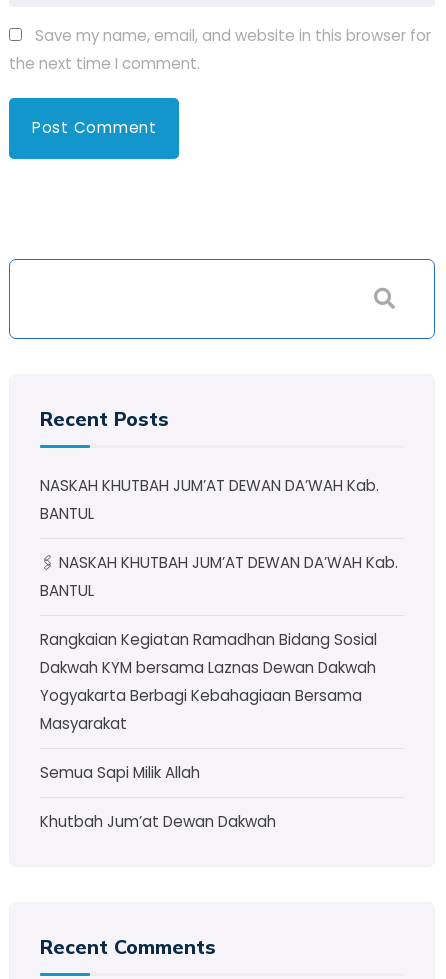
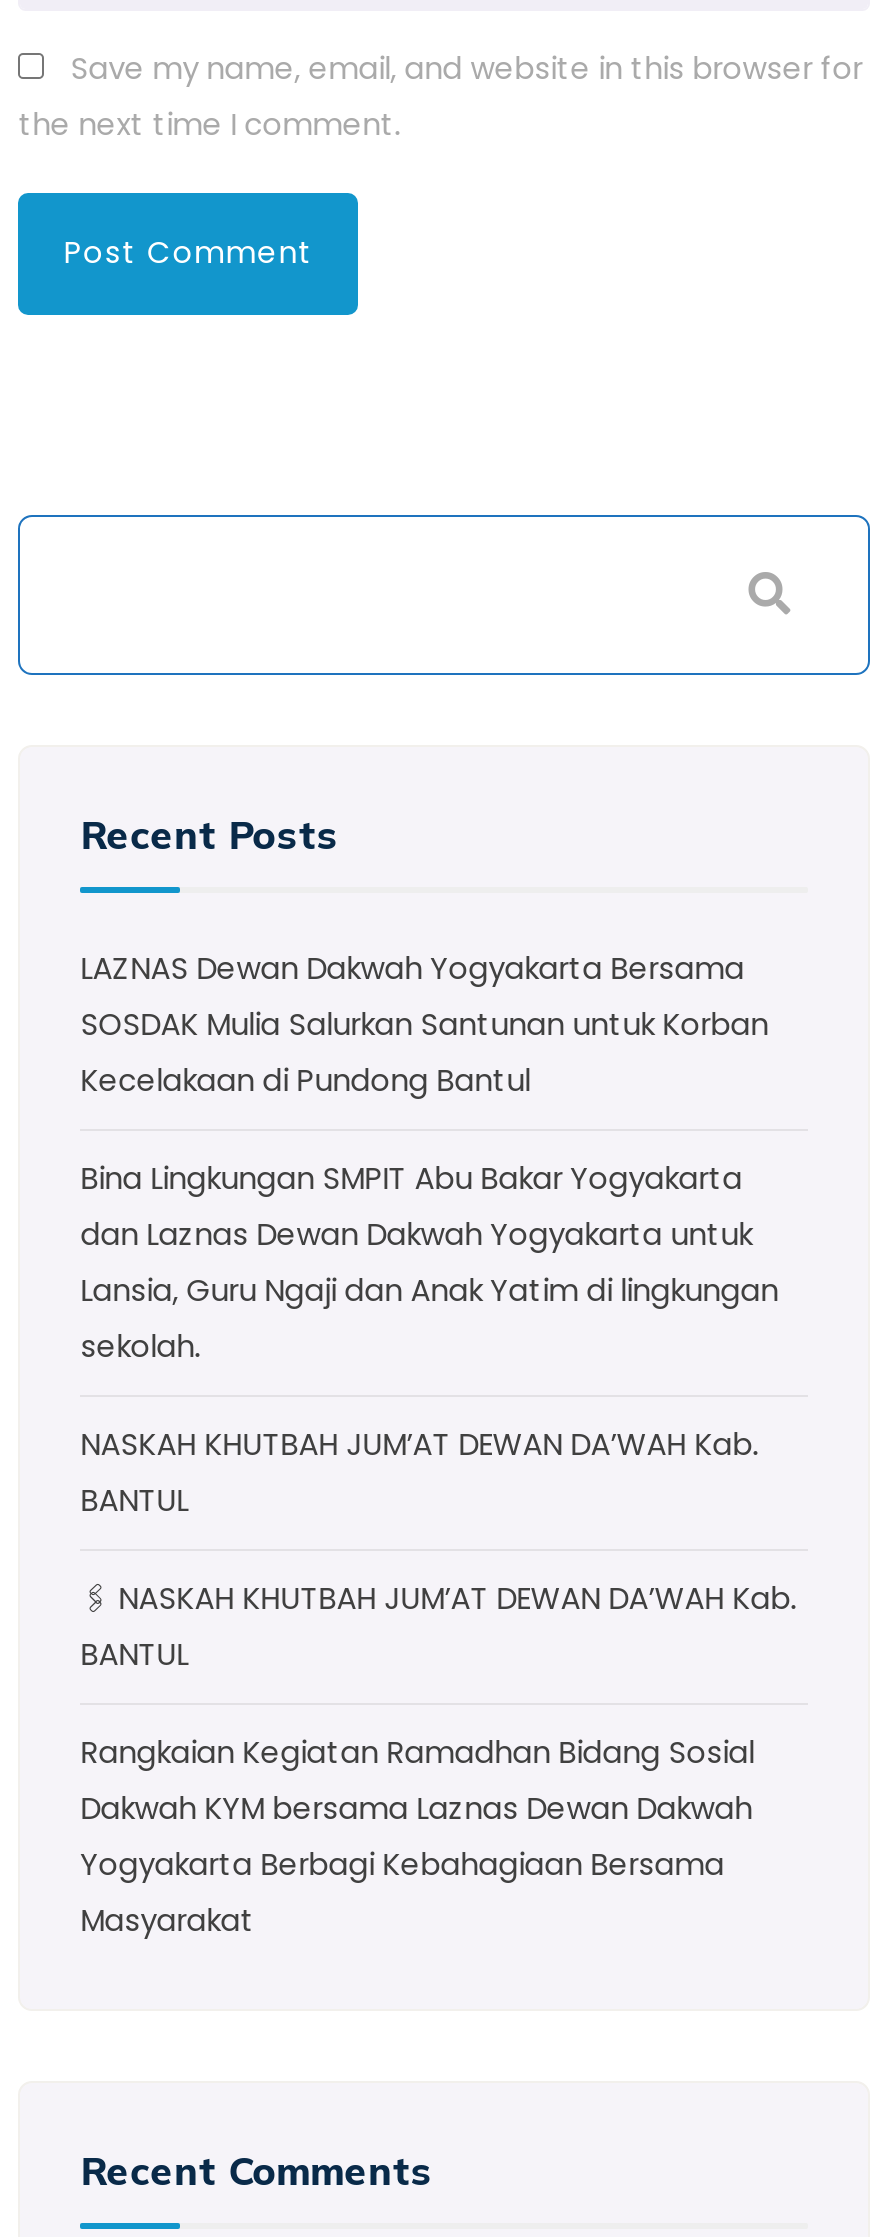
none -> [81,946,779,1366] LAZNAS Dewan Dakwah Yogyakarta Bersama | SOSDAK Mulia Salurkan Santunan untuk Korban | Kecelakaan di Pundong Bantul | Bina Lingkungan SMPIT Abu Bakar Yogyakarta | dan Laznas Dewan Dakwah Yogyakarta untuk | Lansia, Guru Ngaji dan Anak Yatim di lingkungan | sekolah.
moved [40,475,379,734] -> [81,1422,759,1940]: NASKAH KHUTBAH JUM’AT DEWAN DA’WAH Kab. | BANTUL | BANTUL | Rangkaian Kegiatan Ramadhan Bidang Sosial | Dakwah KYM bersama Laznas Dewan Dakwah | Yogyakarta Berbagi Kebahagiaan Bersama | Masyarakat
[40,762,276,832] Semua Sapi Milik Allah | Khutbah Jum’at Dewan Dakwah -> none

